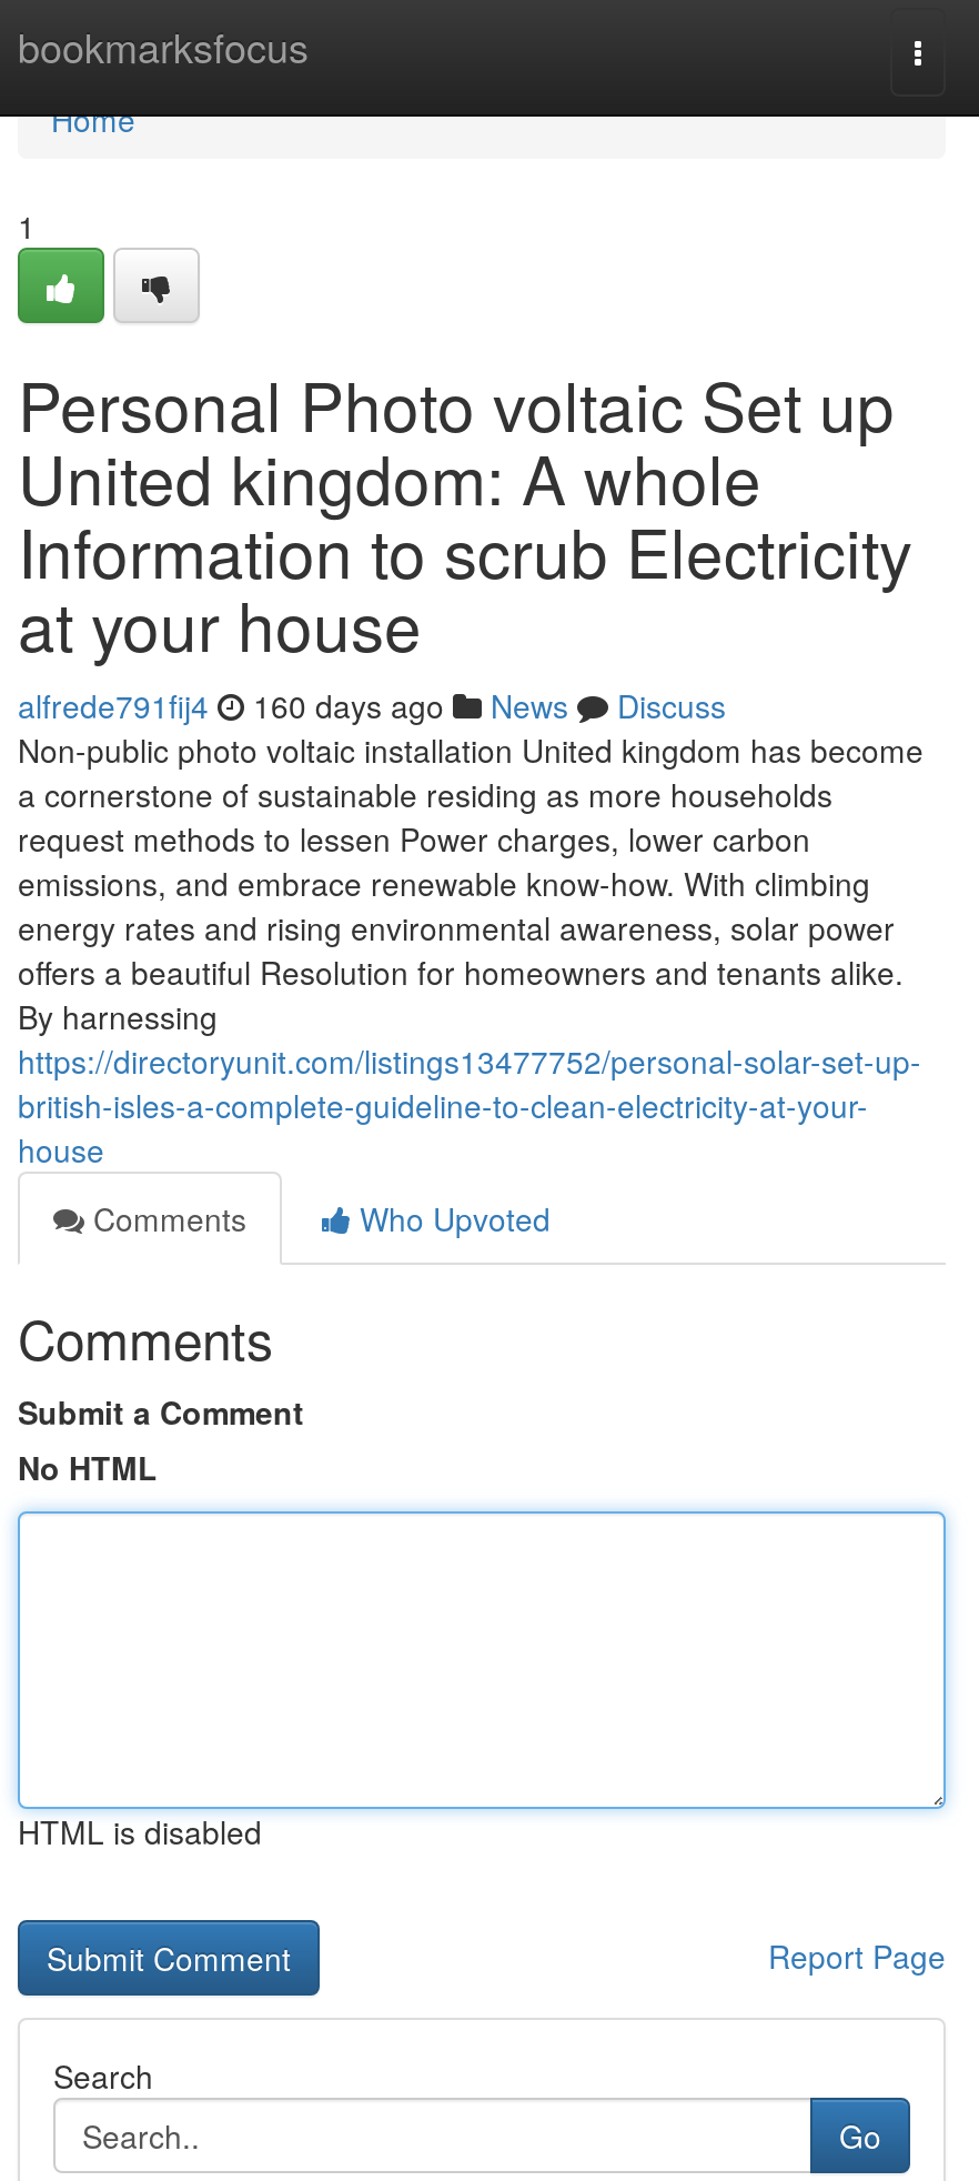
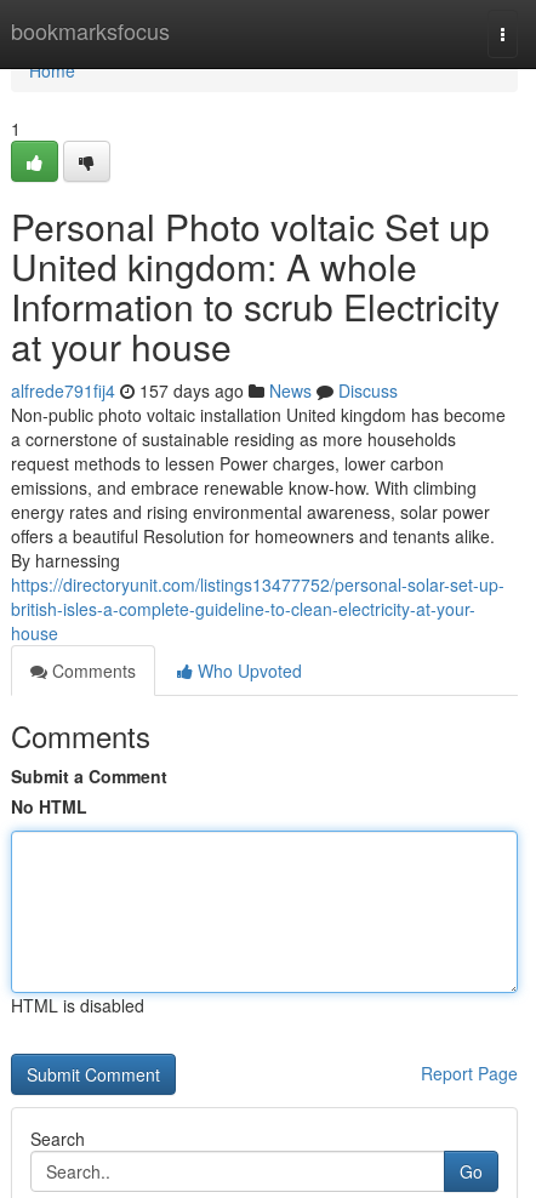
[18,683,726,727] alfrede791fij4 160 days ago News Discuss -> [11,378,398,403] alfrede791fij4 157 days ago News Discuss

